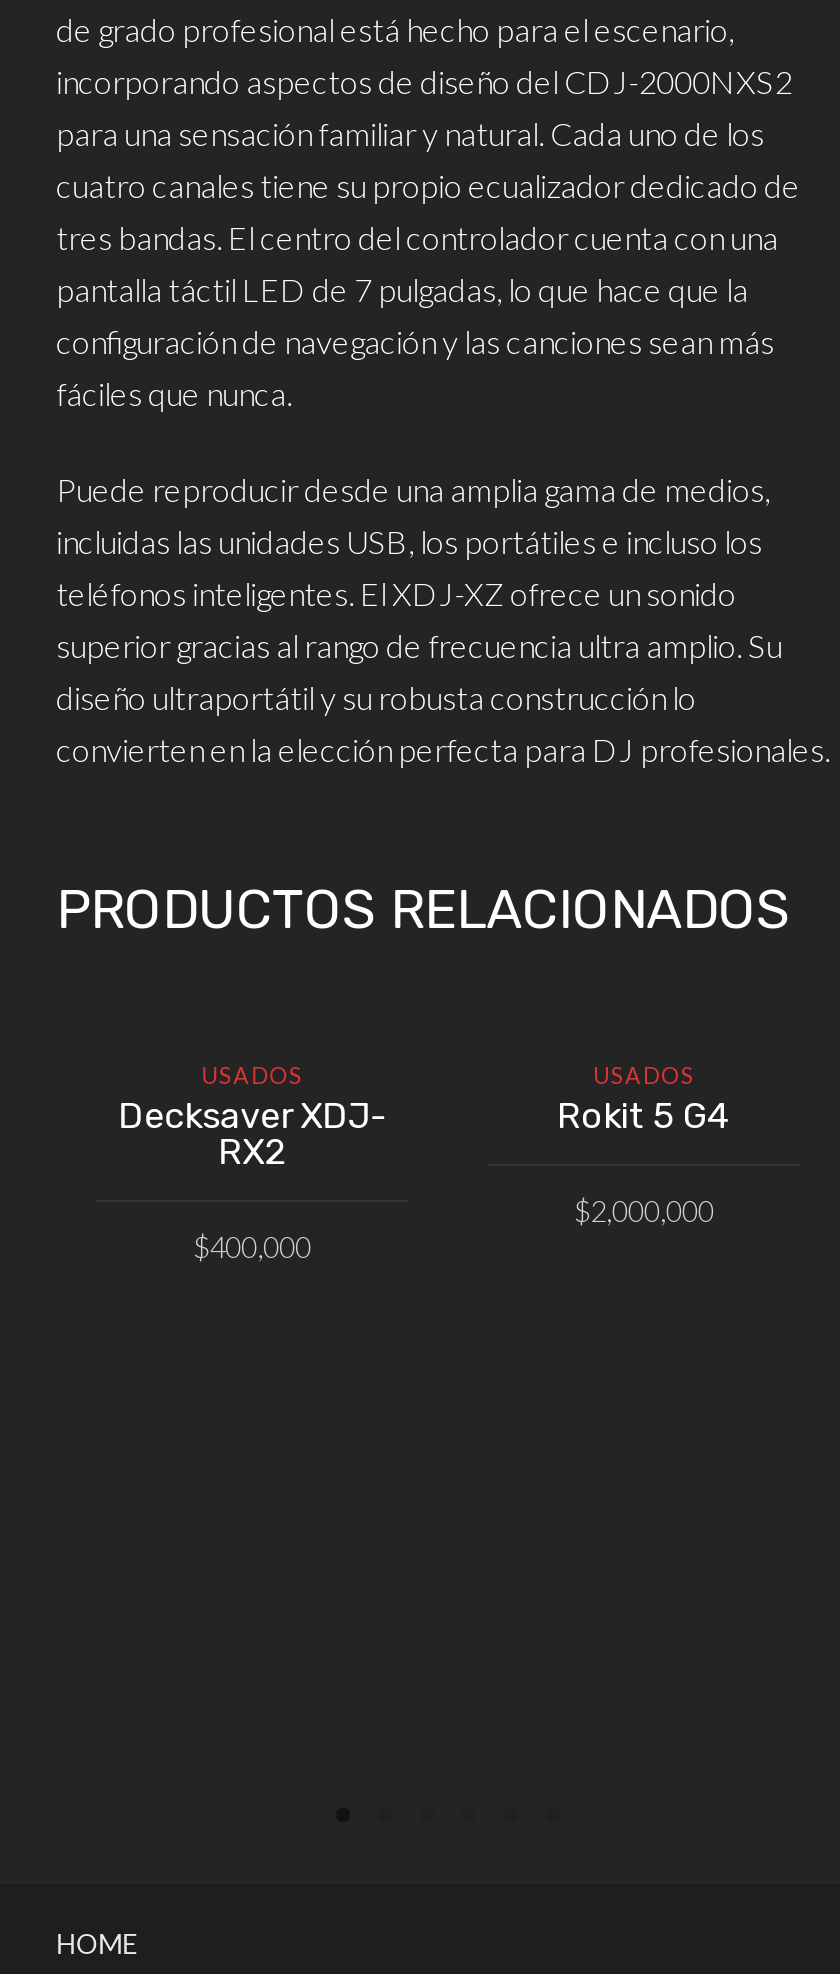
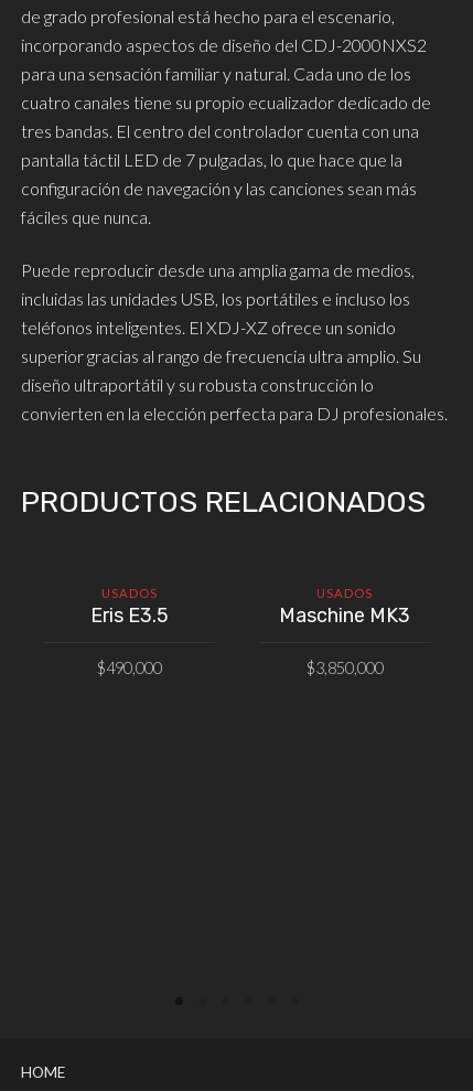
[118,1094,386,1174] Decksaver XDJ- | RX2 -> [90,604,168,628] Eris E3.5
[557,1094,731,1138] Rokit 5 G4 -> [279,604,411,628] Maschine MK3
[574,1194,714,1228] $2,000,000 -> [306,659,384,677] $3,850,000
[193,1230,311,1264] $400,000 -> [97,659,162,677] $490,000

